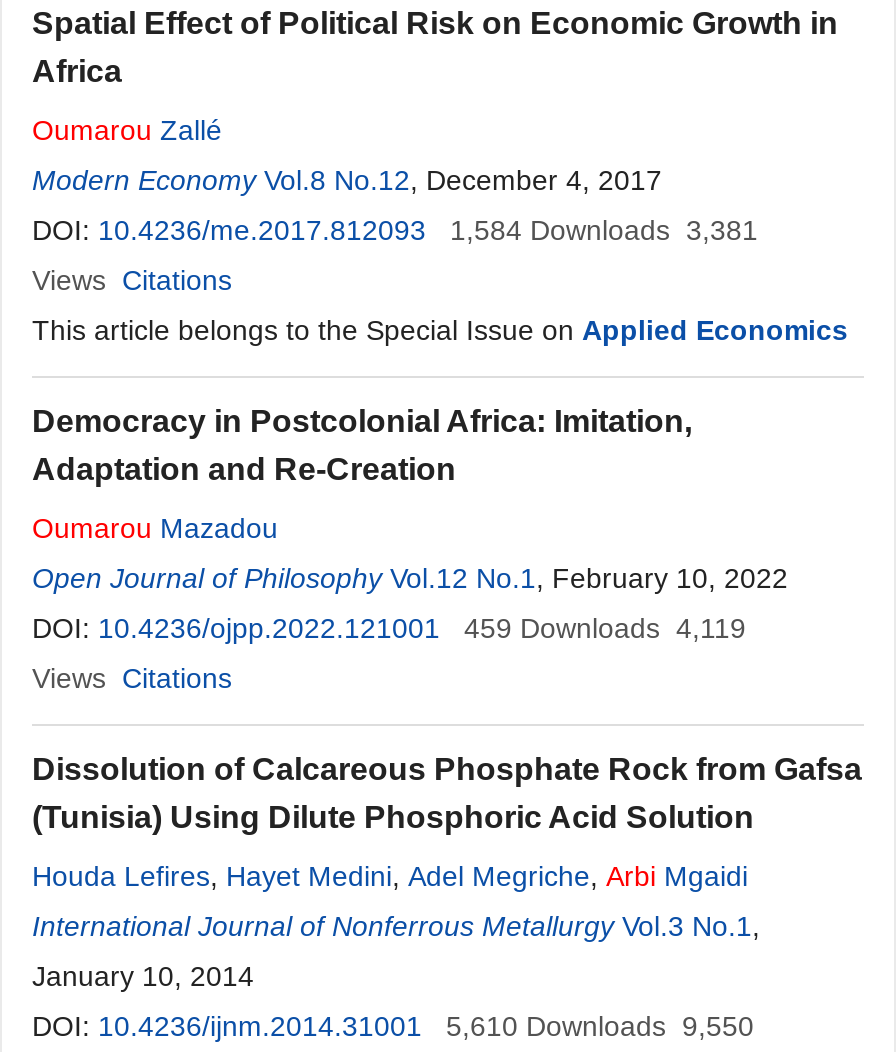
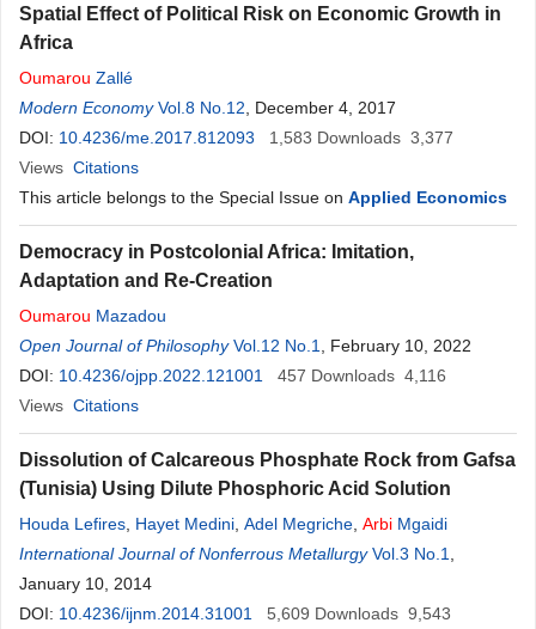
[32,214,758,246] DOI: 10.4236/me.2017.812093 1,584 Downloads 3,381 -> [19,128,453,147] DOI: 10.4236/me.2017.812093 1,583 Downloads 3,377
[32,612,746,644] DOI: 10.4236/ojpp.2022.121001 459 Downloads 4,119 -> [19,366,446,385] DOI: 10.4236/ojpp.2022.121001 457 Downloads 4,116
[32,1010,754,1042] DOI: 10.4236/ijnm.2014.31001 5,610 Downloads 9,550 -> [19,604,451,623] DOI: 10.4236/ijnm.2014.31001 5,609 Downloads 9,543

